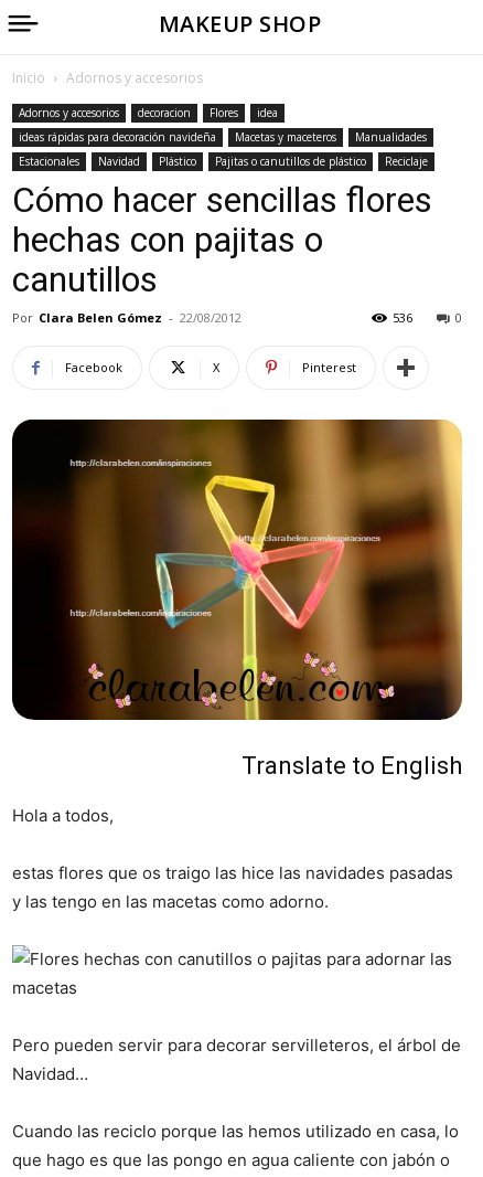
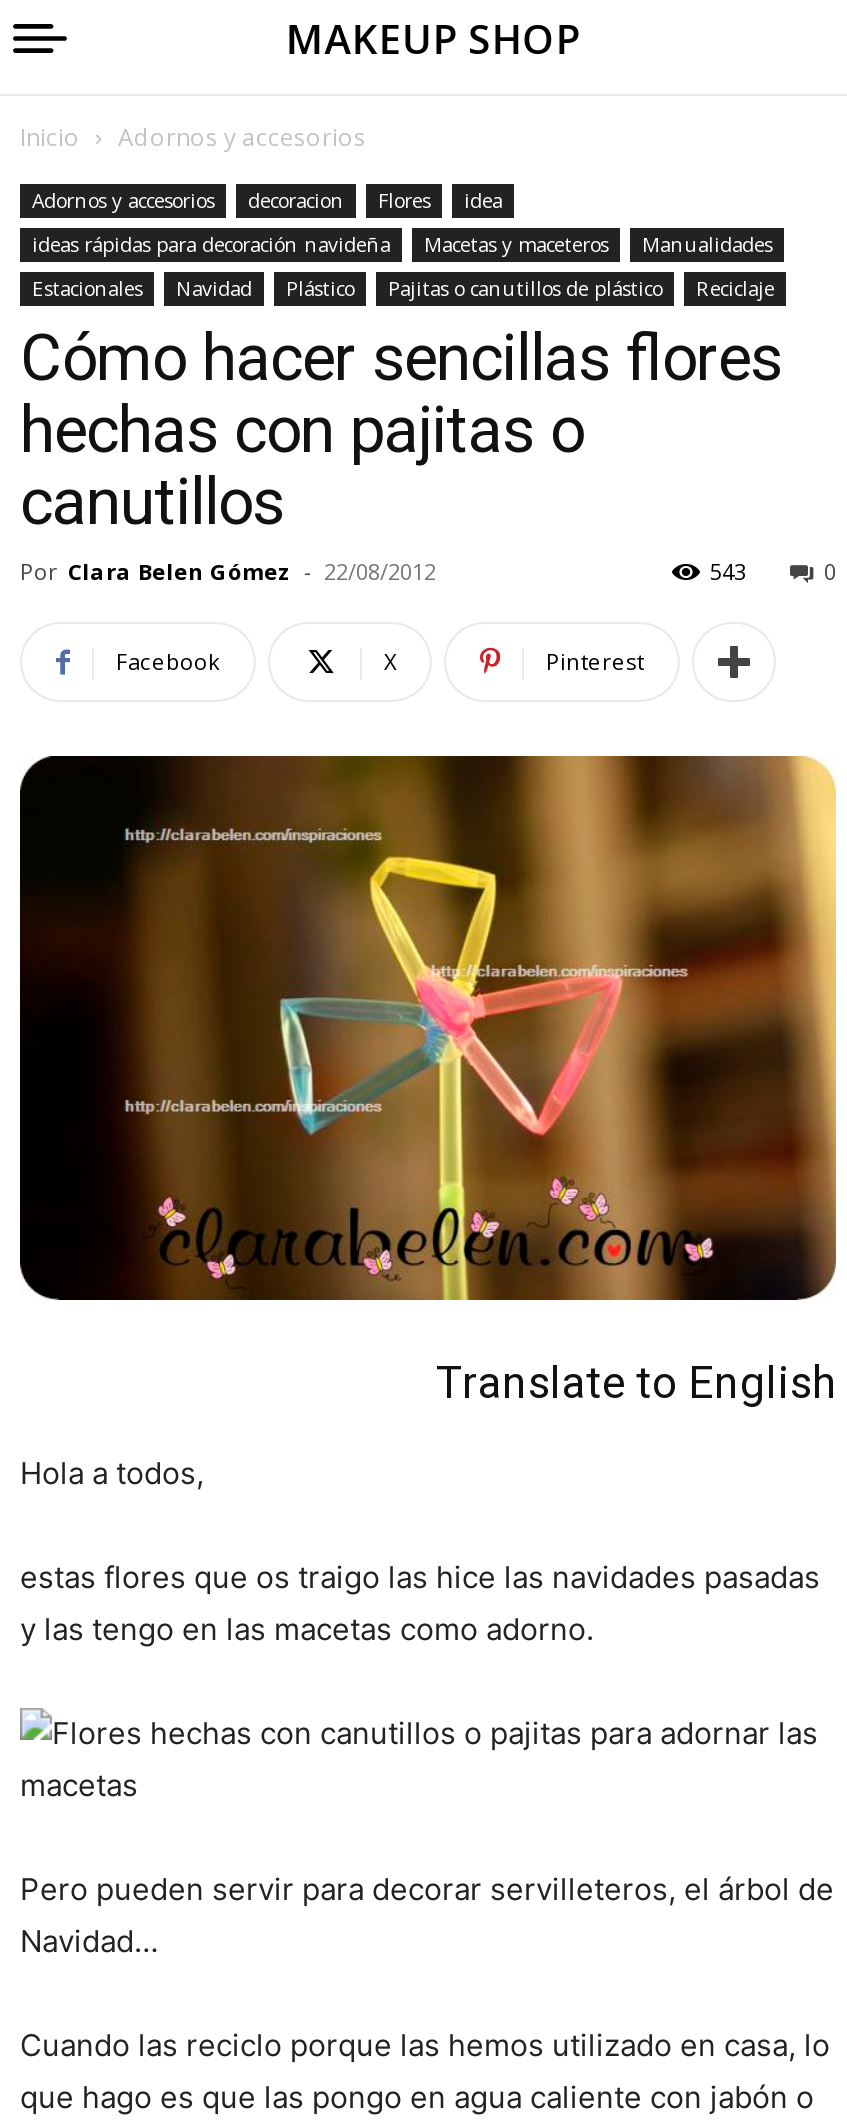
[393,309,412,326] 536 -> [710,556,746,586] 543

